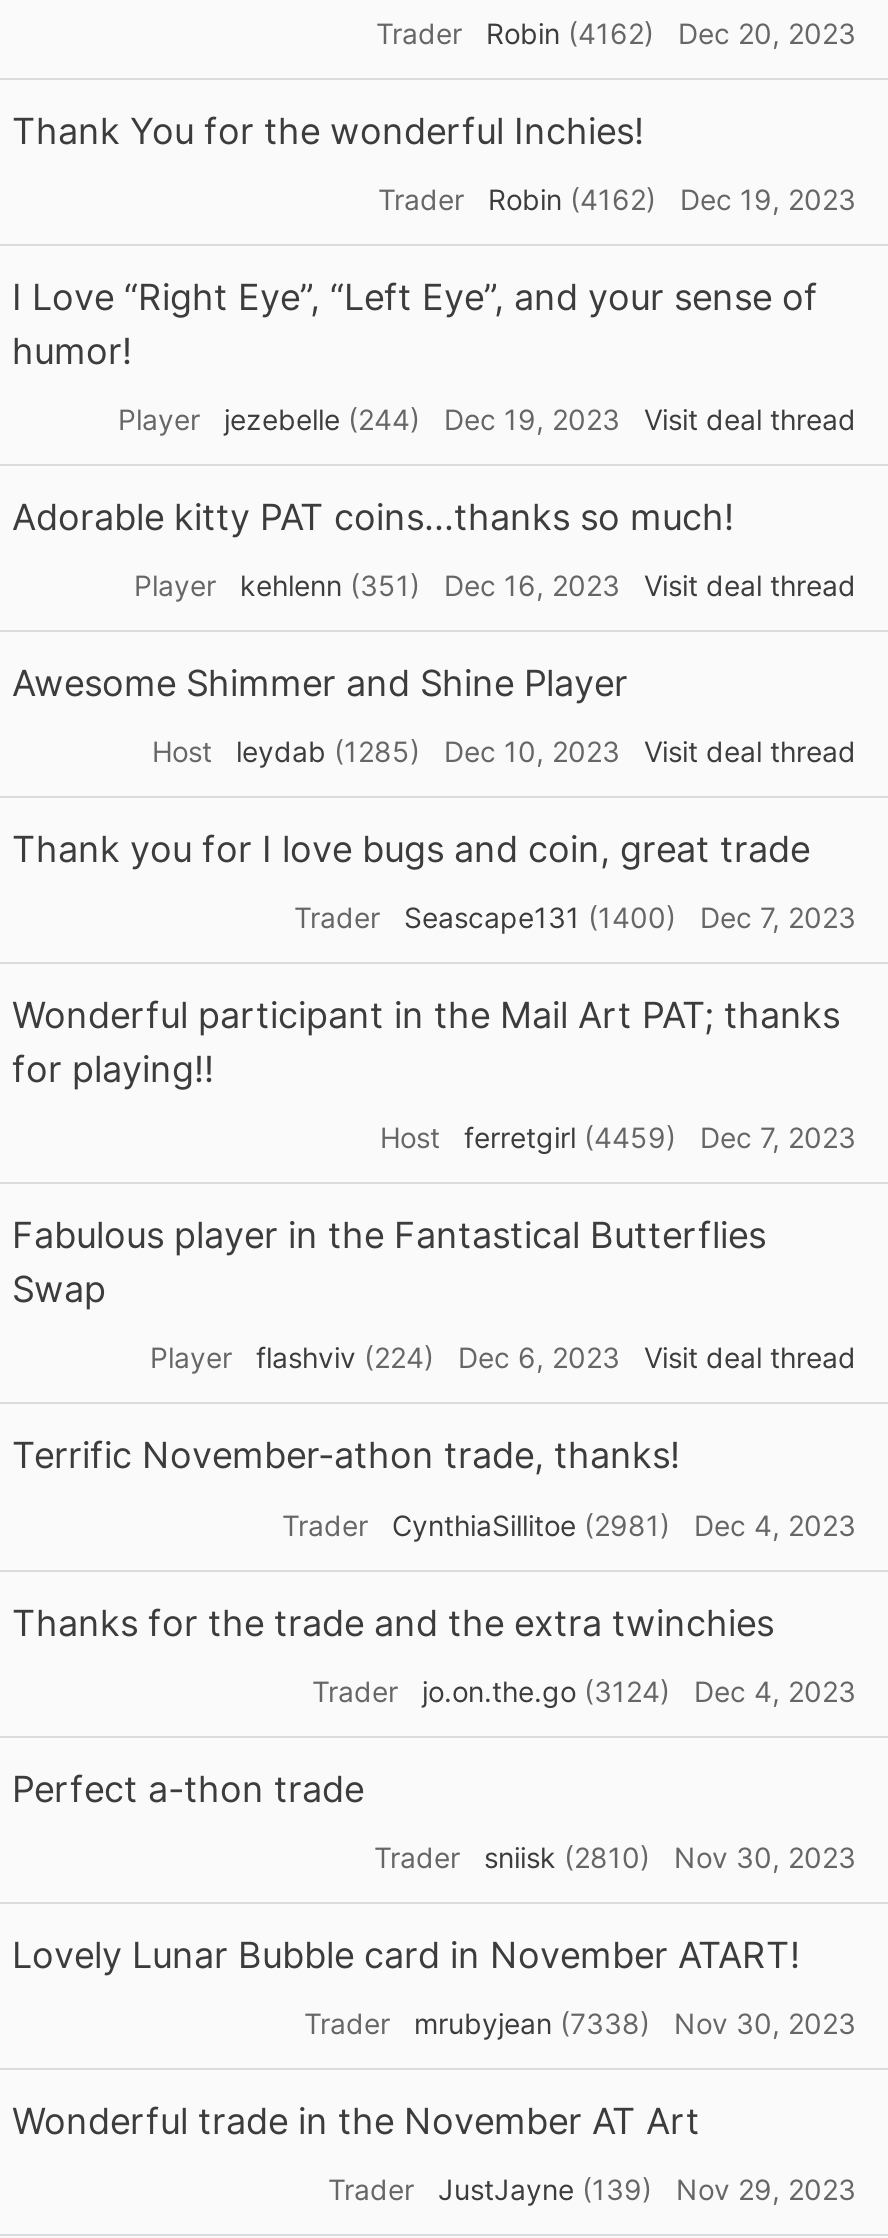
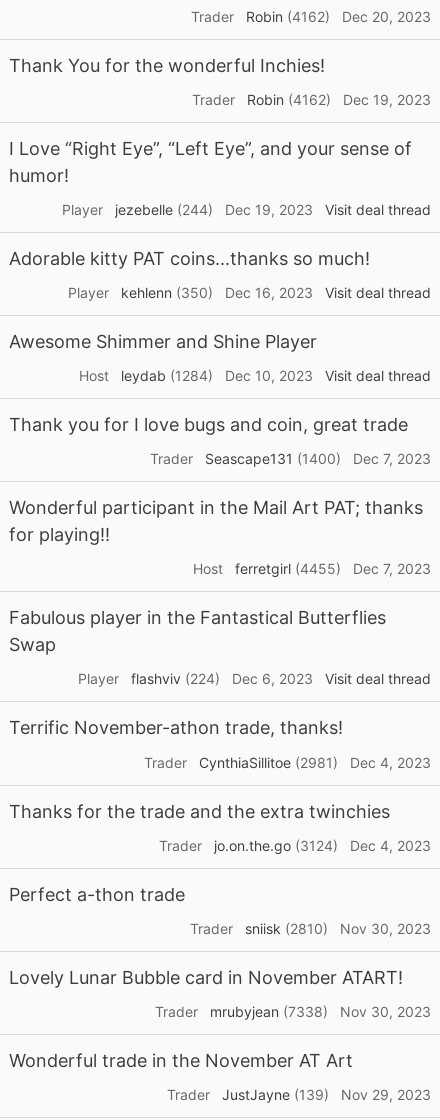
[134,568,856,602] Player kehlenn (351) Dec 16, 2023 Visit deal thread -> [68,284,431,301] Player kehlenn (350) Dec 16, 2023 Visit deal thread
[152,734,856,768] Host leydab (1285) Dec 10, 2023 Visit deal thread -> [79,367,431,384] Host leydab (1284) Dec 10, 2023 Visit deal thread
[380,1120,856,1154] Host ferretgirl (4459) Dec 7, 2023 -> [193,560,431,577] Host ferretgirl (4455) Dec 7, 2023

